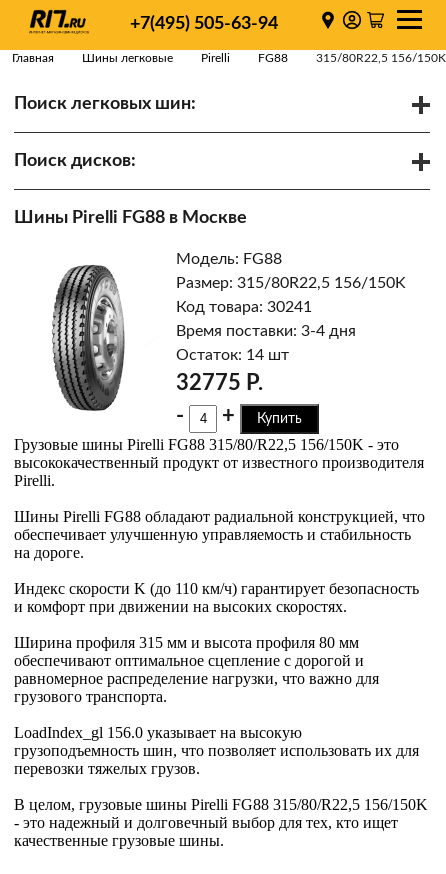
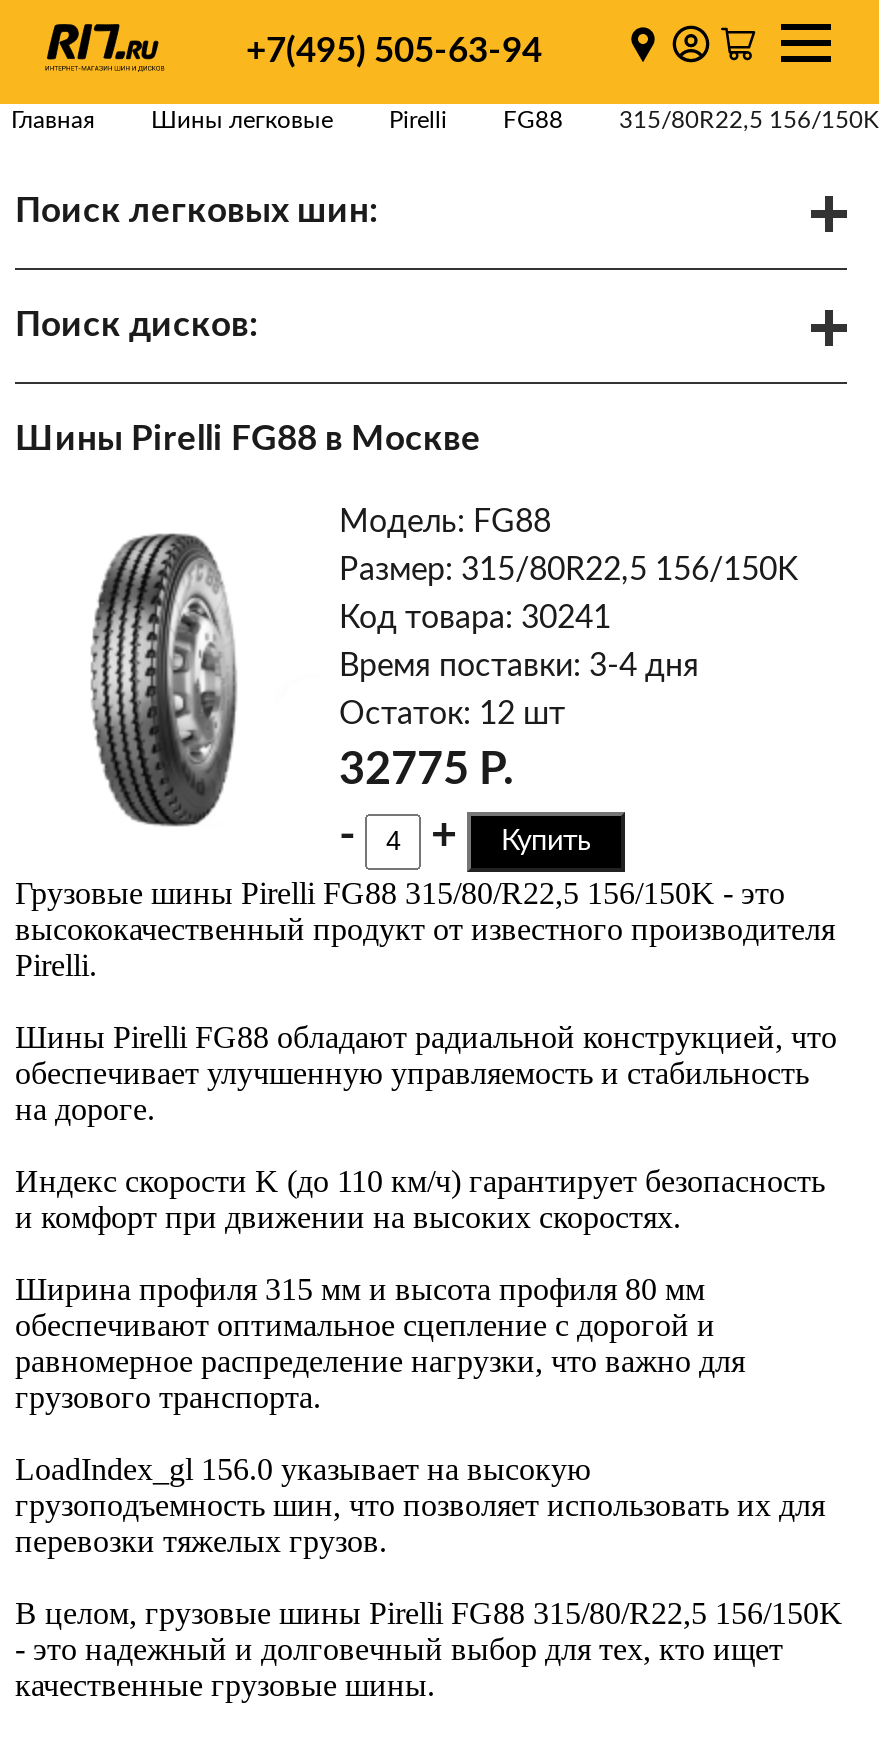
[176,347,289,363] Остаток: 14 шт -> [339,698,565,730] Остаток: 12 шт

